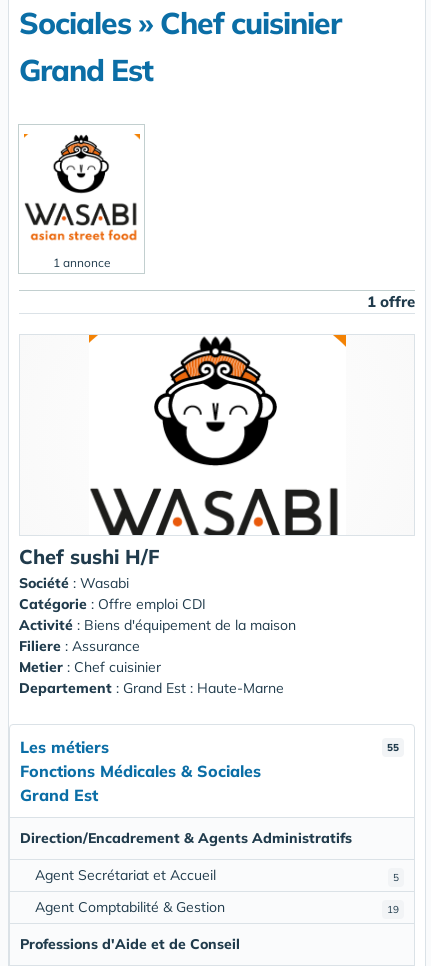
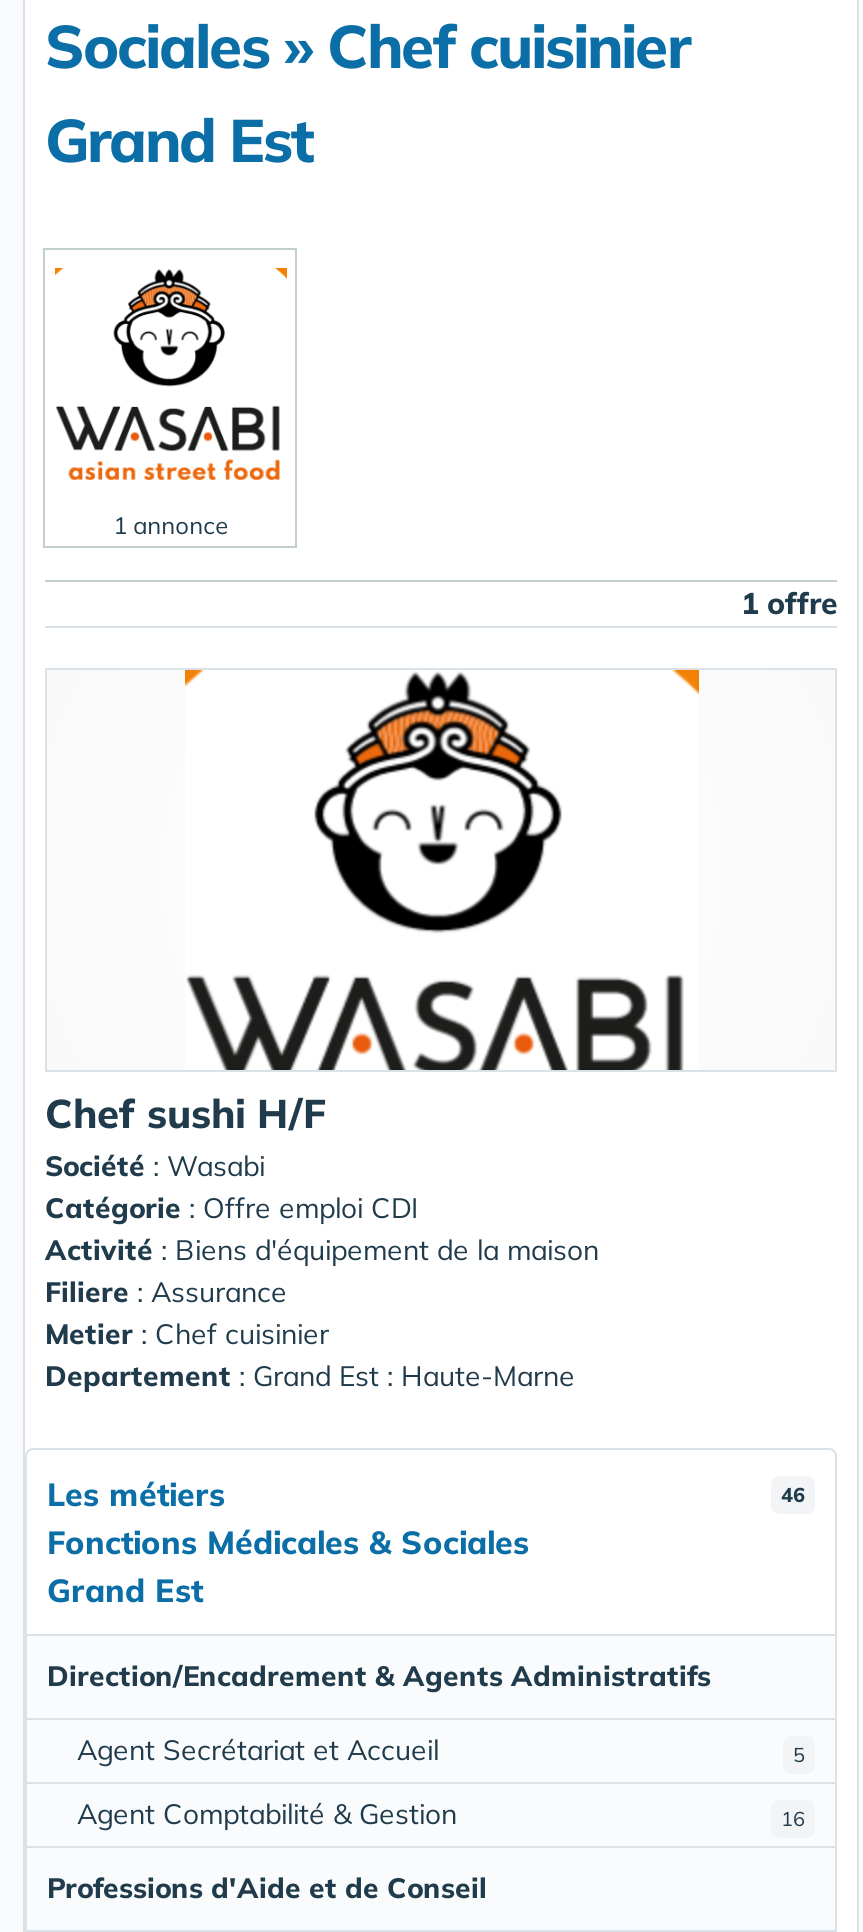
[387,741,399,754] 55 -> [781,1483,805,1509] 46
[387,903,399,916] 19 -> [781,1807,805,1833] 16

